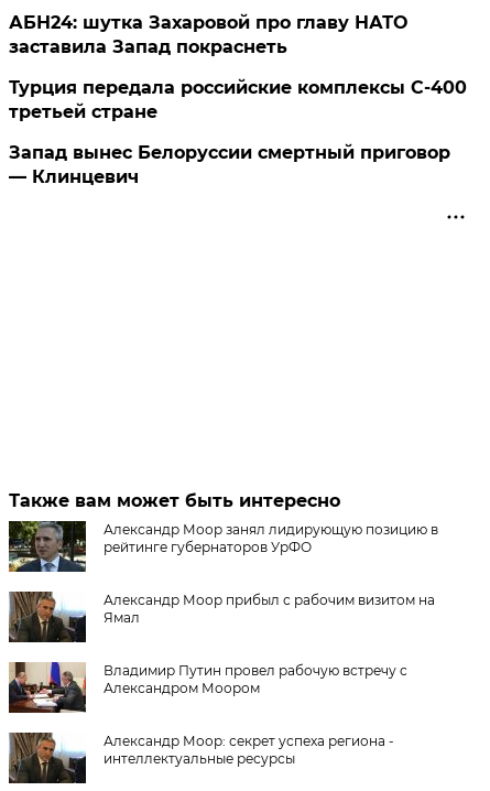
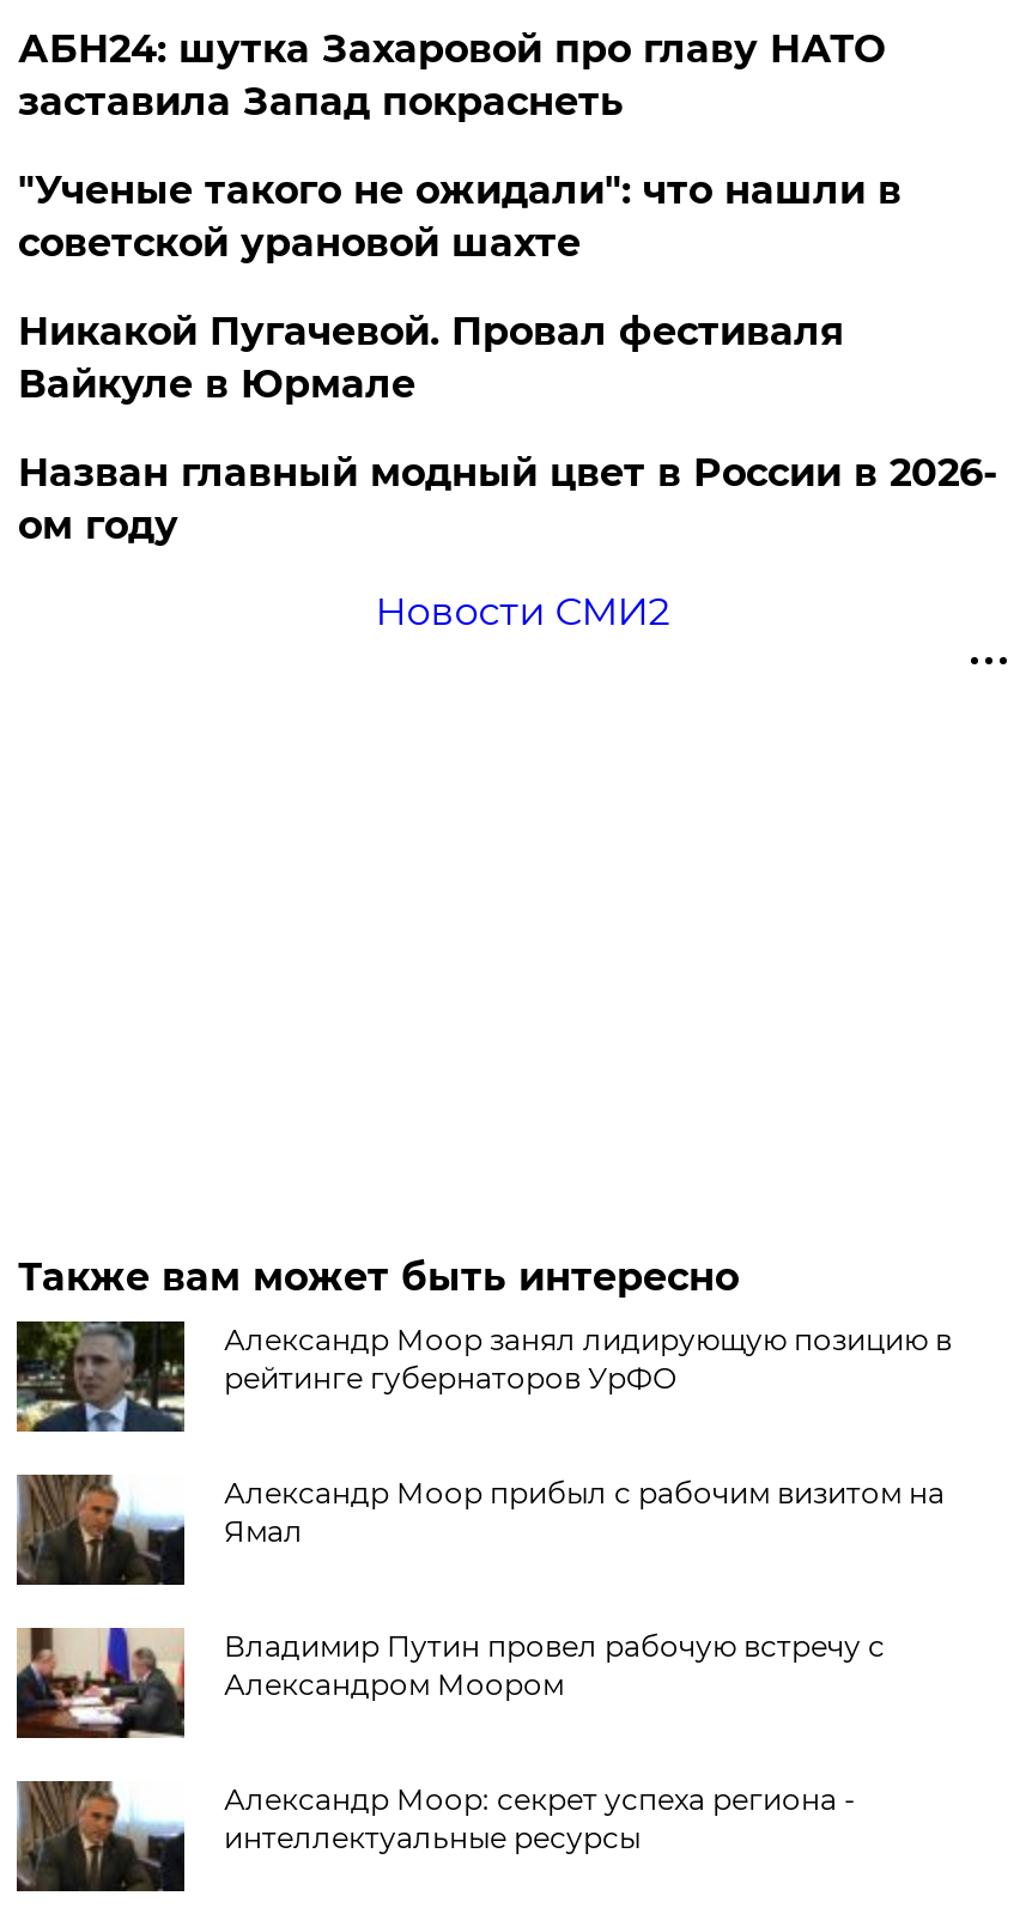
[9,77,467,187] Турция передала российские комплексы С-400 | третьей стране | Запад вынес Белоруссии смертный приговор | — Клинцевич -> [18,167,997,634] "Ученые такого не ожидали": что нашли в | советской урановой шахте | Никакой Пугачевой. Провал фестиваля | Вайкуле в Юрмале | Назван главный модный цвет в России в 2026- | ом году | Новости СМИ2

